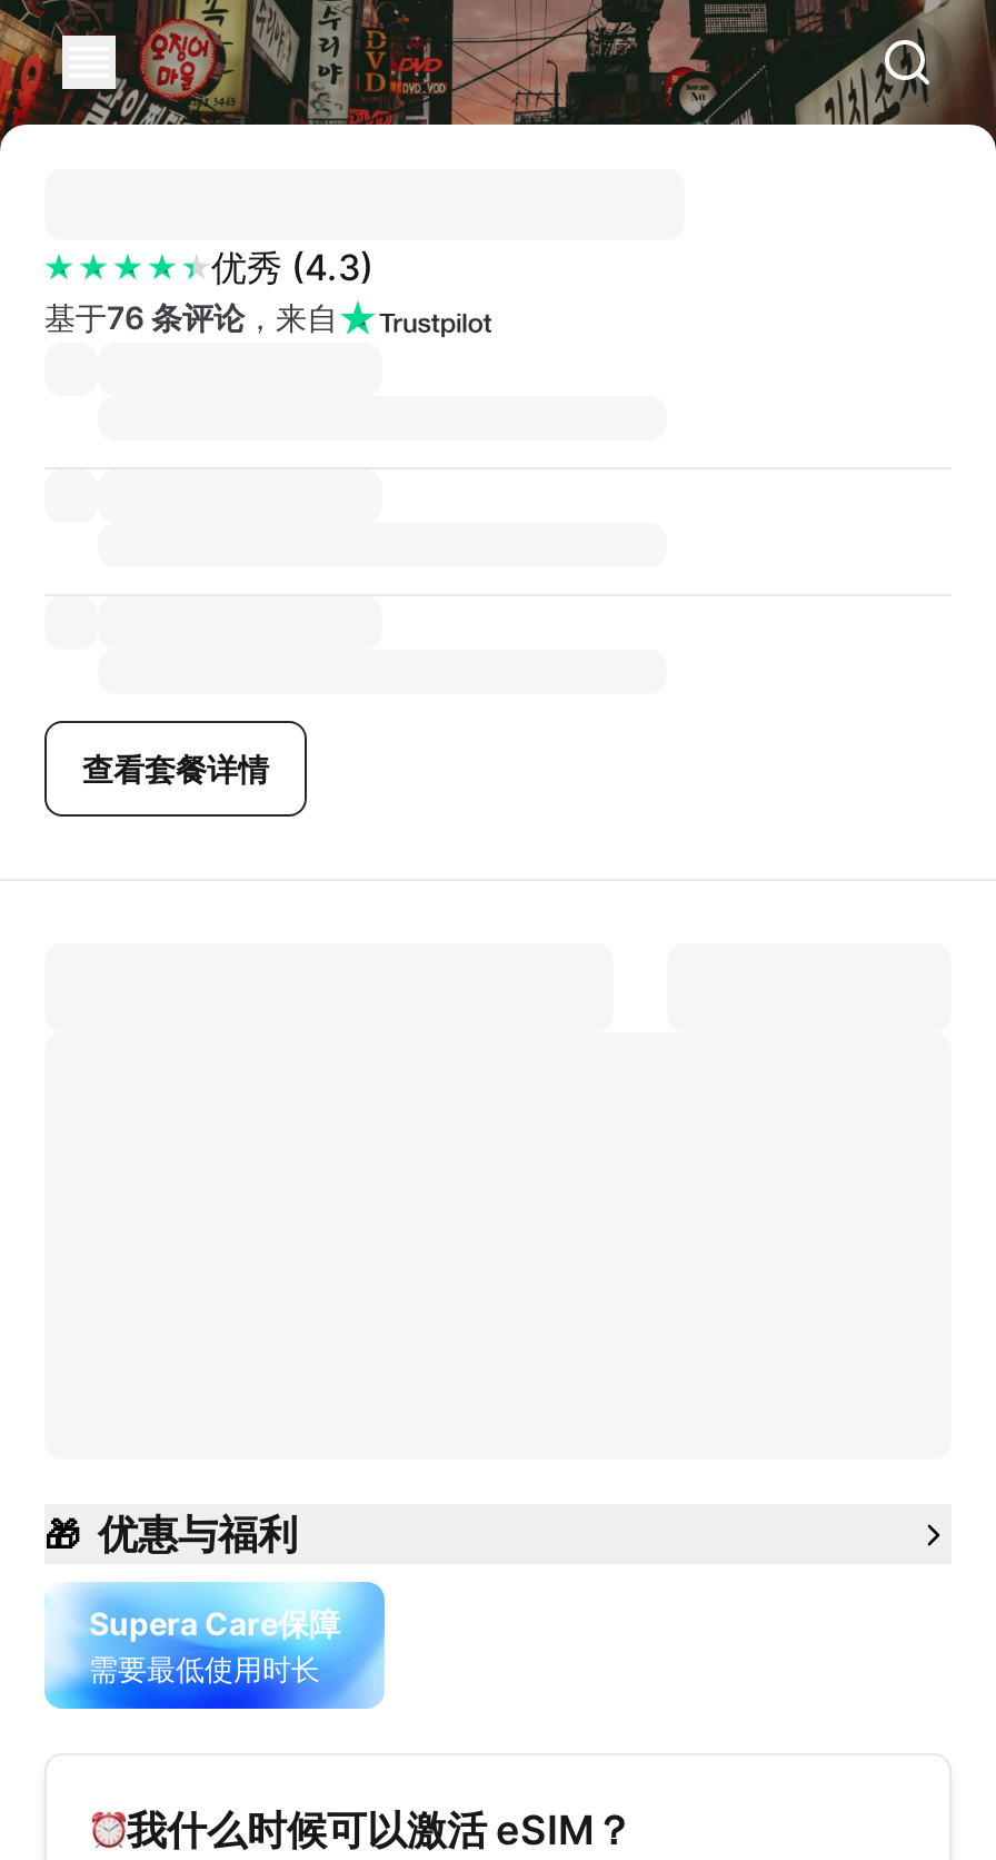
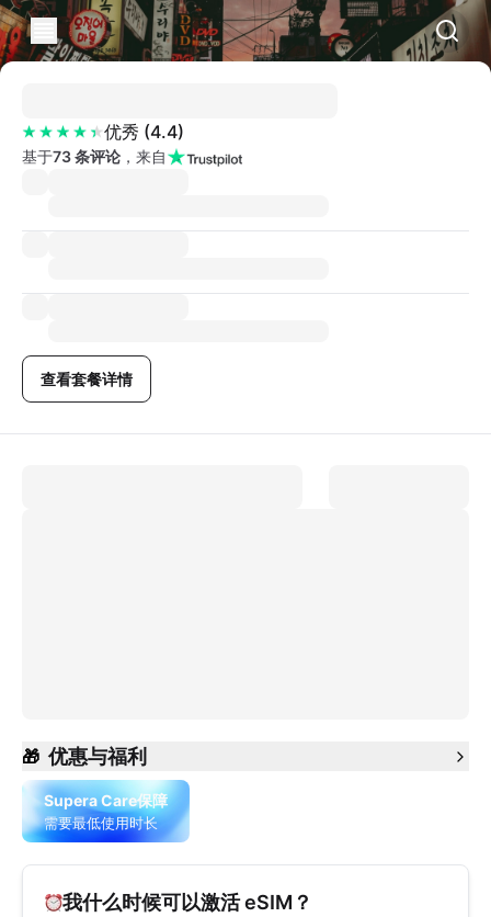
[211,245,373,289] 优秀 (4.3) -> [104,121,184,143] 优秀 (4.4)
[44,298,338,336] 基于76 条评论，来自 -> [22,147,167,166] 基于73 条评论，来自

